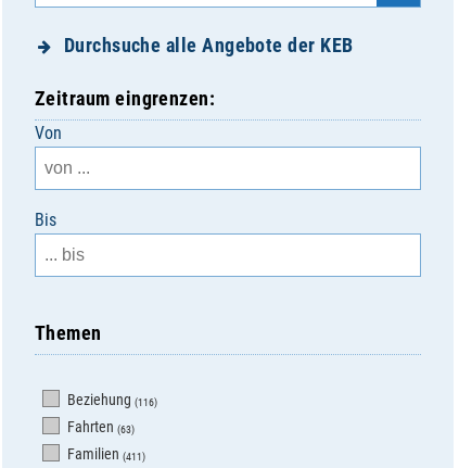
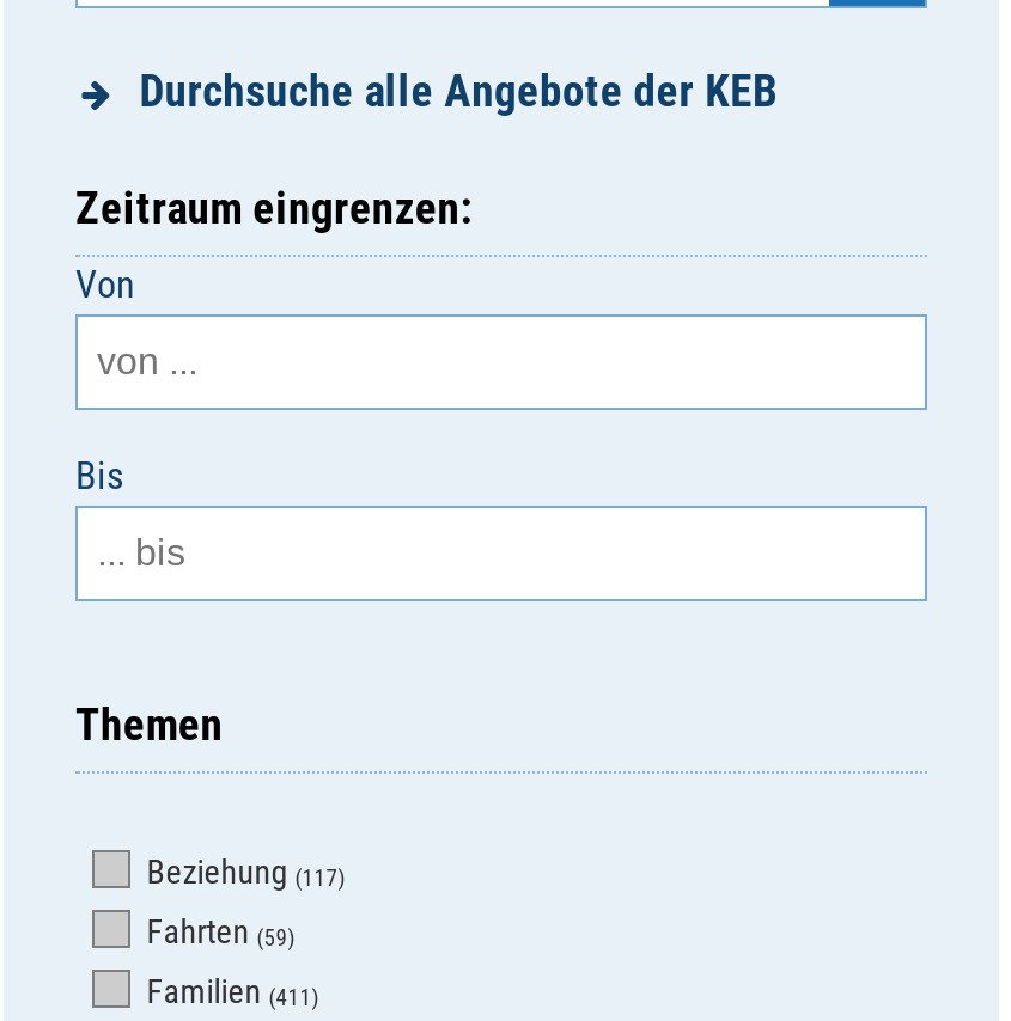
[67,391,157,408] Beziehung (116) -> [147,852,345,891] Beziehung (117)
[67,418,134,435] Fahrten (63) -> [147,912,295,950] Fahrten (59)

